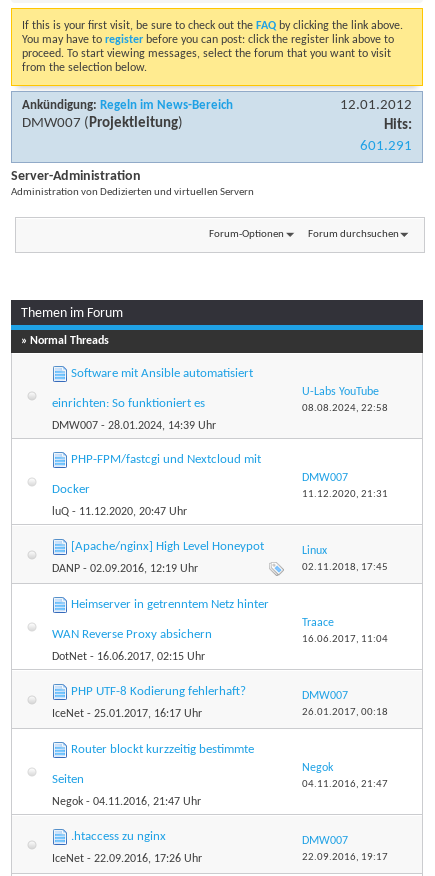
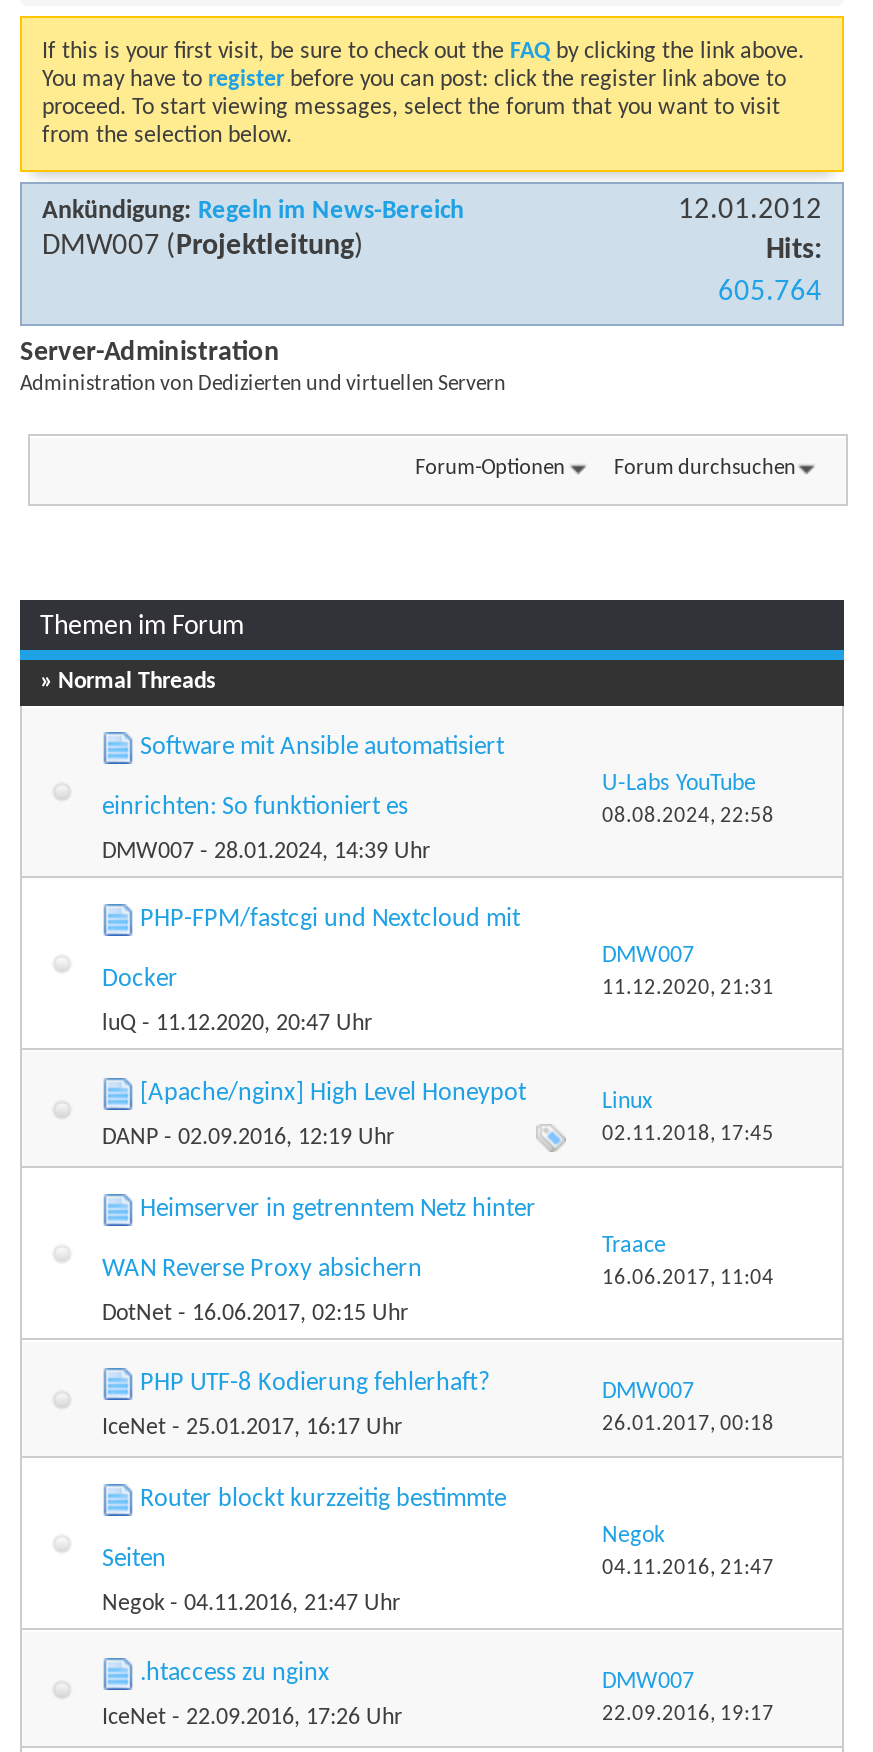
[360,139,412,154] 601.291 -> [718,278,822,308] 605.764

